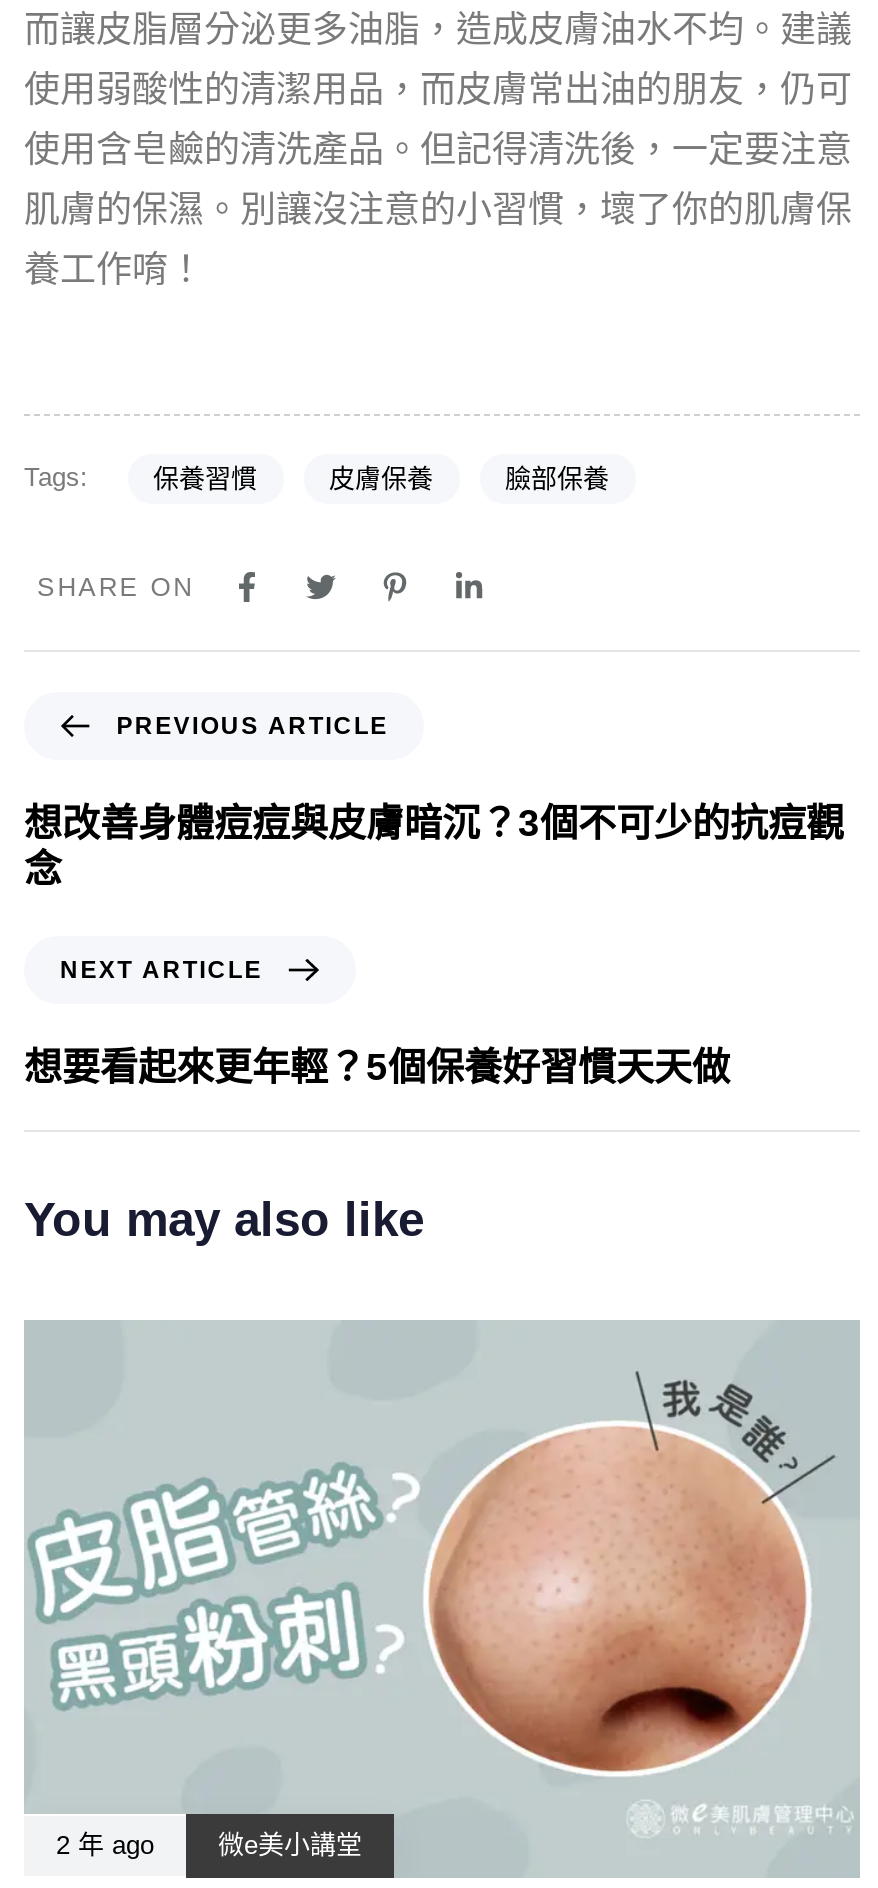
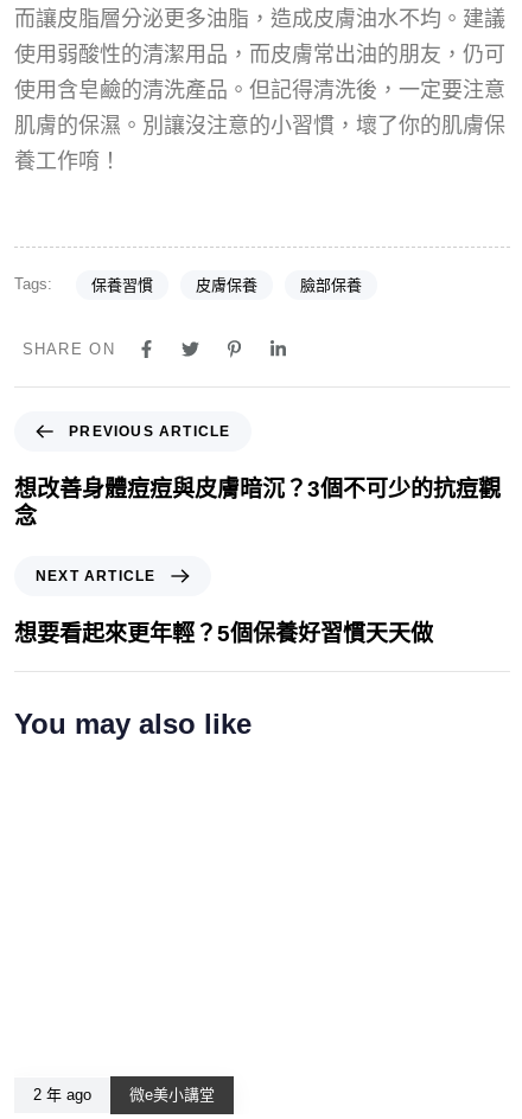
[24,1320,860,1878] [image] -> none

